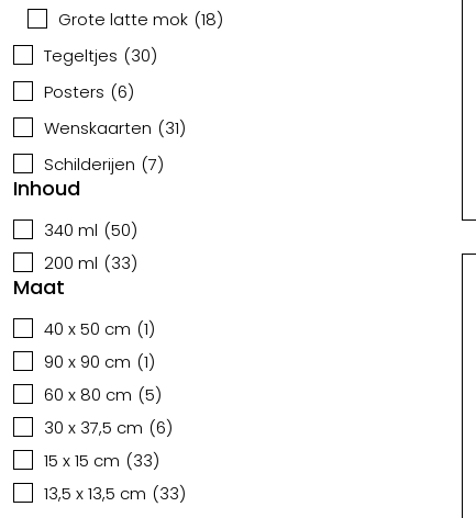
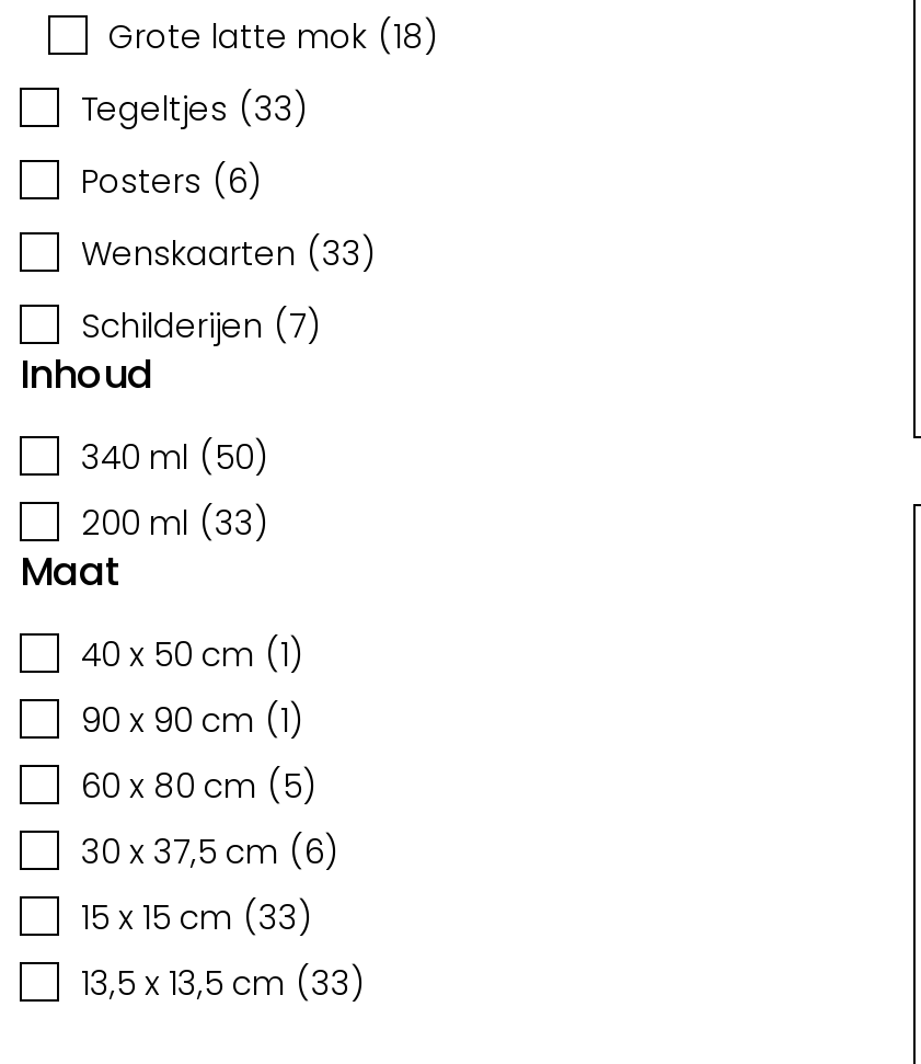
[44,44,157,67] Tegeltjes (30) -> [81,85,307,131] Tegeltjes (33)
[44,116,186,139] Wenskaarten (31) -> [81,230,375,276] Wenskaarten (33)

